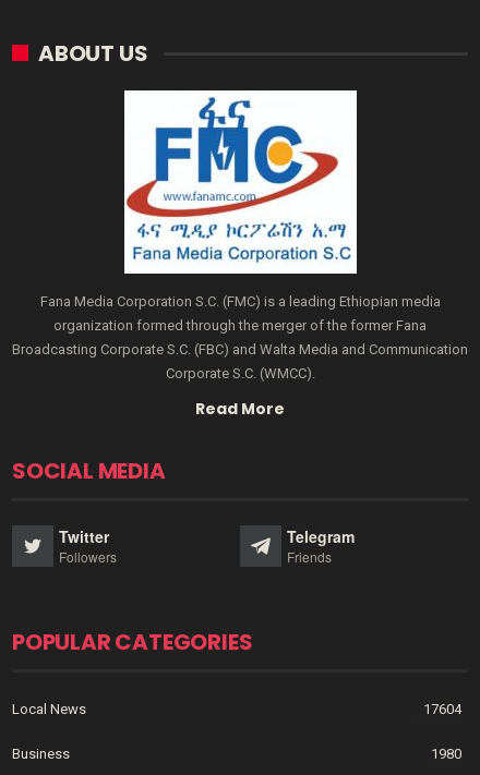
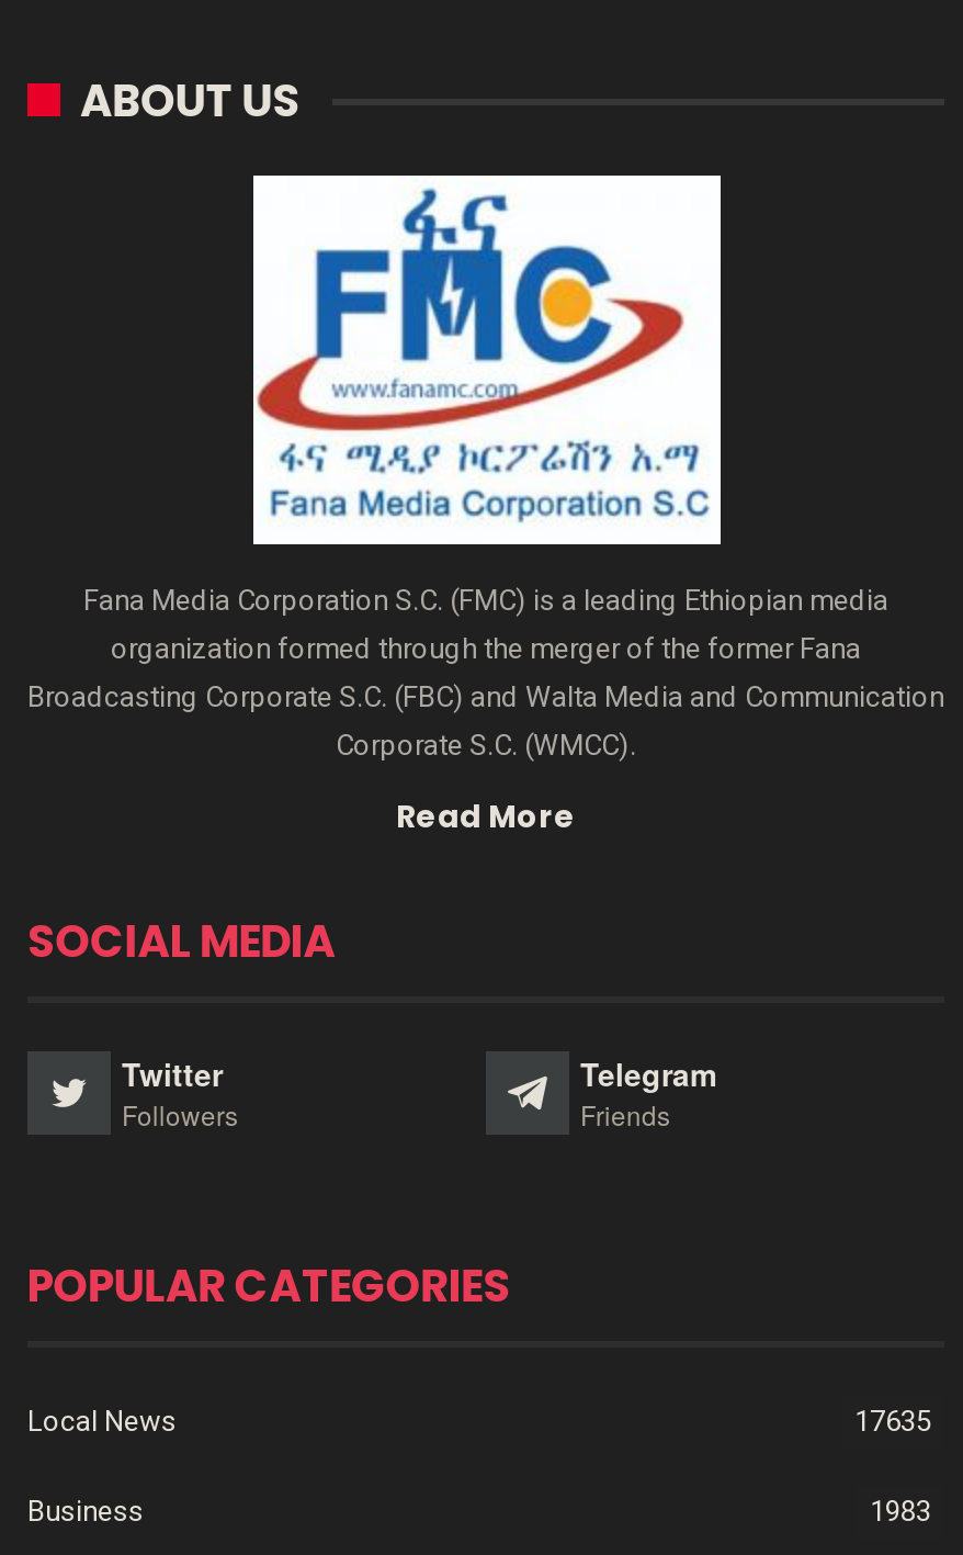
[423,701,461,717] 17604 -> [854,1405,931,1438] 17635
[431,746,461,762] 1980 -> [870,1495,931,1528] 1983

